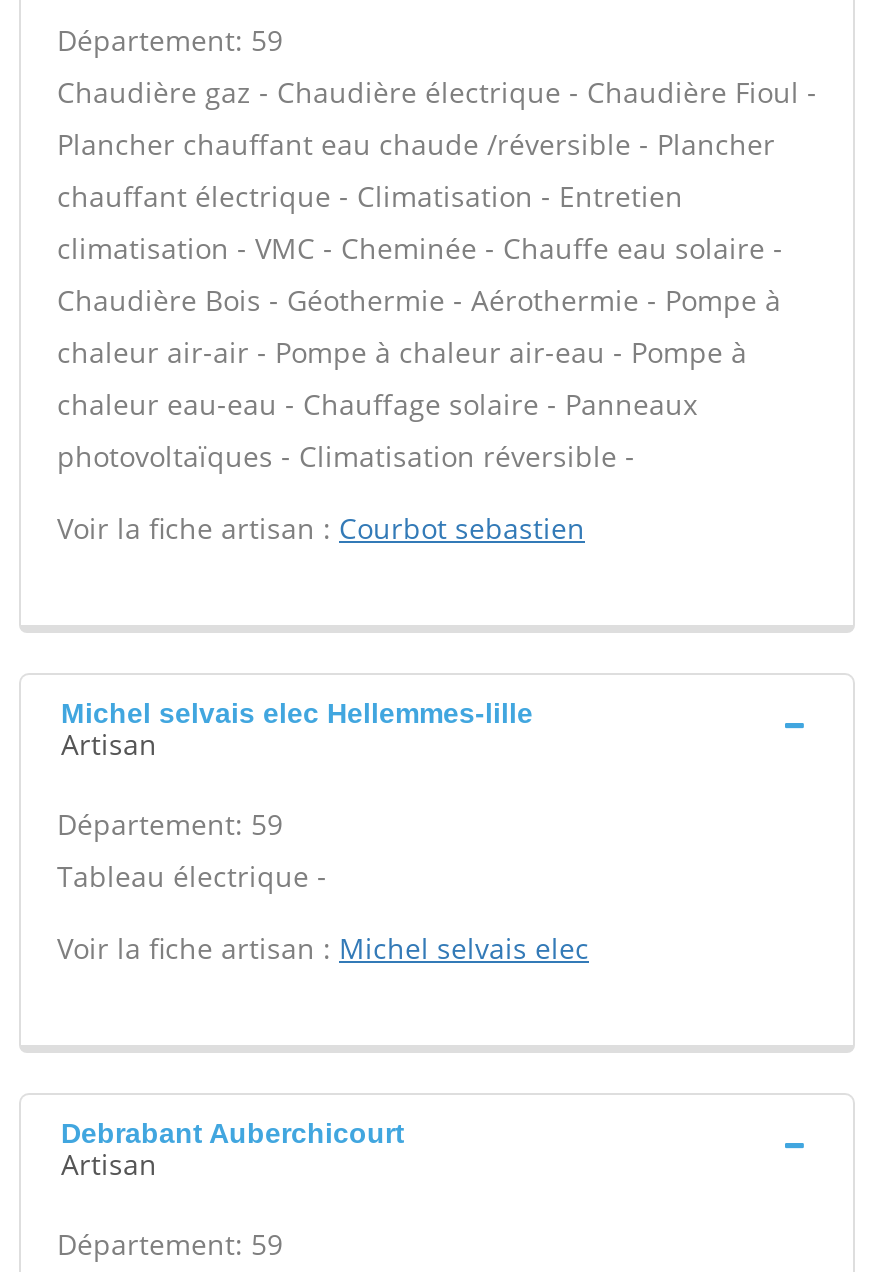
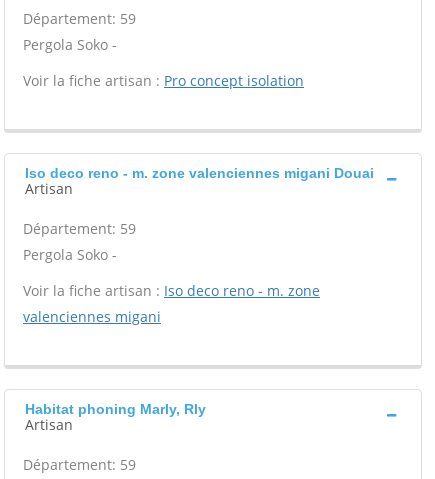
[57,73,817,475] Chaudière gaz - Chaudière électrique - Chaudière Fioul - | Plancher chauffant eau chaude /réversible - Plancher | chauffant électrique - Climatisation - Entretien | climatisation - VMC - Cheminée - Chauffe eau solaire - | Chaudière Bois - Géothermie - Aérothermie - Pompe à | chaleur air-air - Pompe à chaleur air-eau - Pompe à | chaleur eau-eau - Chauffage solaire - Panneaux | photovoltaïques - Climatisation réversible - -> [23,35,117,54] Pergola Soko -
[57,509,585,547] Voir la fiche artisan : Courbot sebastien -> [23,71,304,90] Voir la fiche artisan : Pro concept isolation
[61,697,533,729] Michel selvais elec Hellemmes-lille -> [25,165,374,181] Iso deco reno - m. zone valenciennes migani Douai
moved [57,725,283,843] -> [23,179,136,238]: Artisan | Département: 59
[57,857,327,895] Tableau électrique - -> [23,245,117,264] Pergola Soko -
[57,929,589,967] Voir la fiche artisan : Michel selvais elec -> [23,281,320,326] Voir la fiche artisan : Iso deco reno - m. zone | valenciennes migani
[61,1117,405,1149] Debrabant Auberchicourt -> [25,401,206,417] Habitat phoning Marly, Rly

